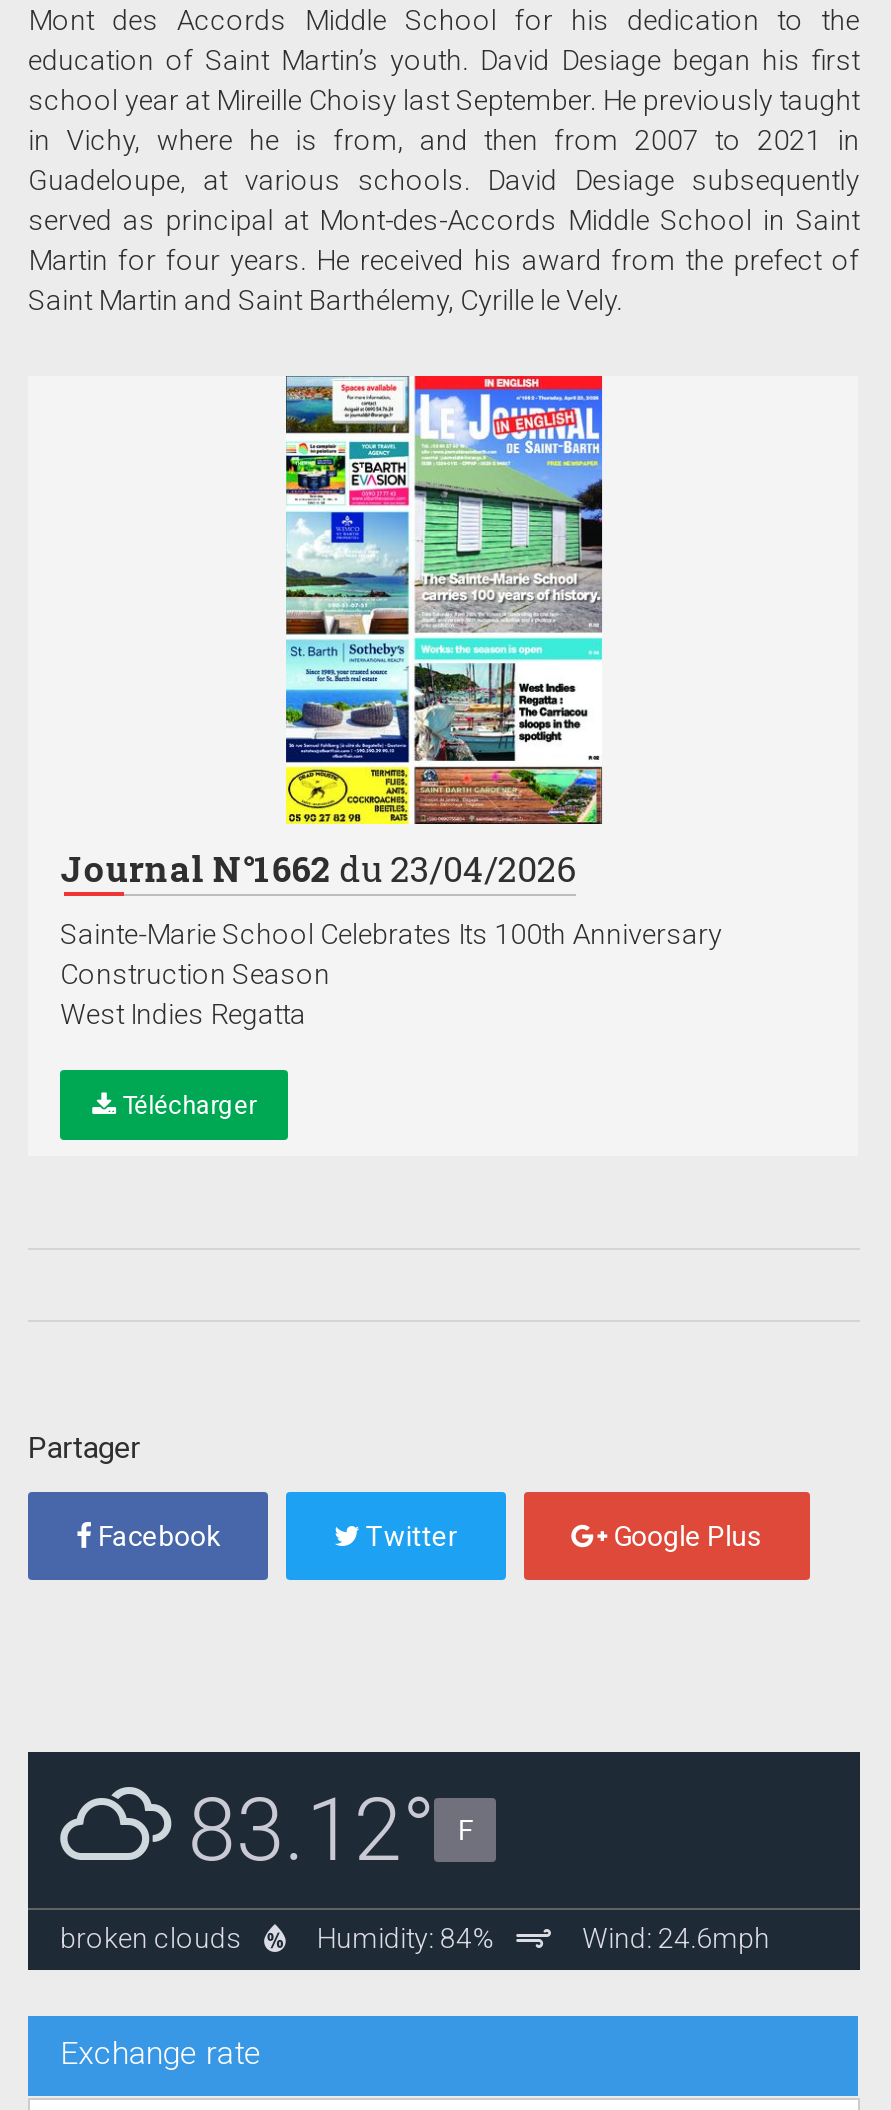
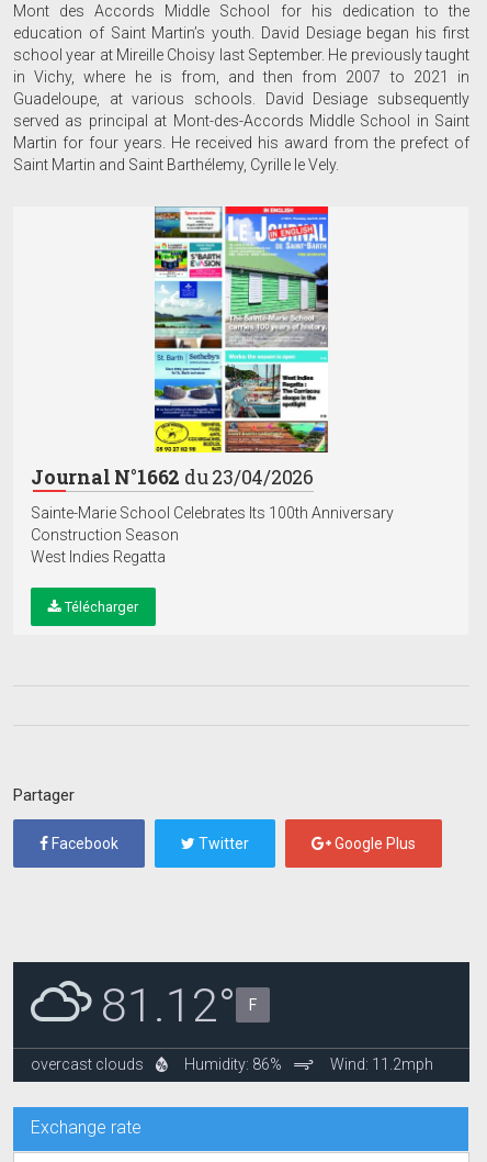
[188,1781,472,1883] 83.12° F -> [101,978,257,1034] 81.12° F
[60,1923,242,1955] broken clouds -> [31,1056,144,1073] overcast clouds
[316,1923,494,1955] Humidity: 84% -> [184,1056,282,1073] Humidity: 86%
[582,1923,770,1955] Wind: 24.6mph -> [330,1056,433,1073] Wind: 11.2mph

